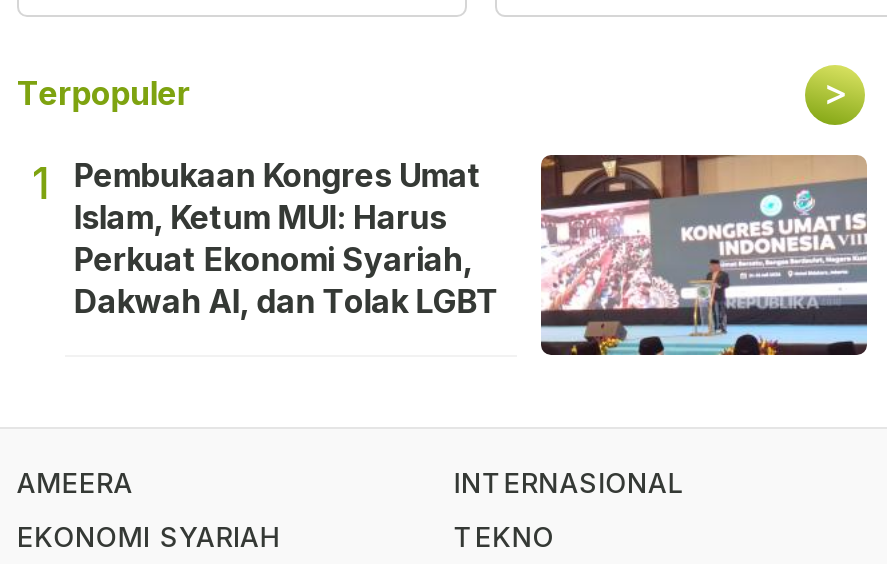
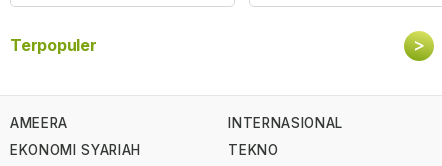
[31,153,869,357] [image] | 1 | Pembukaan Kongres Umat | Islam, Ketum MUI: Harus | Perkuat Ekonomi Syariah, | Dakwah AI, dan Tolak LGBT -> none

